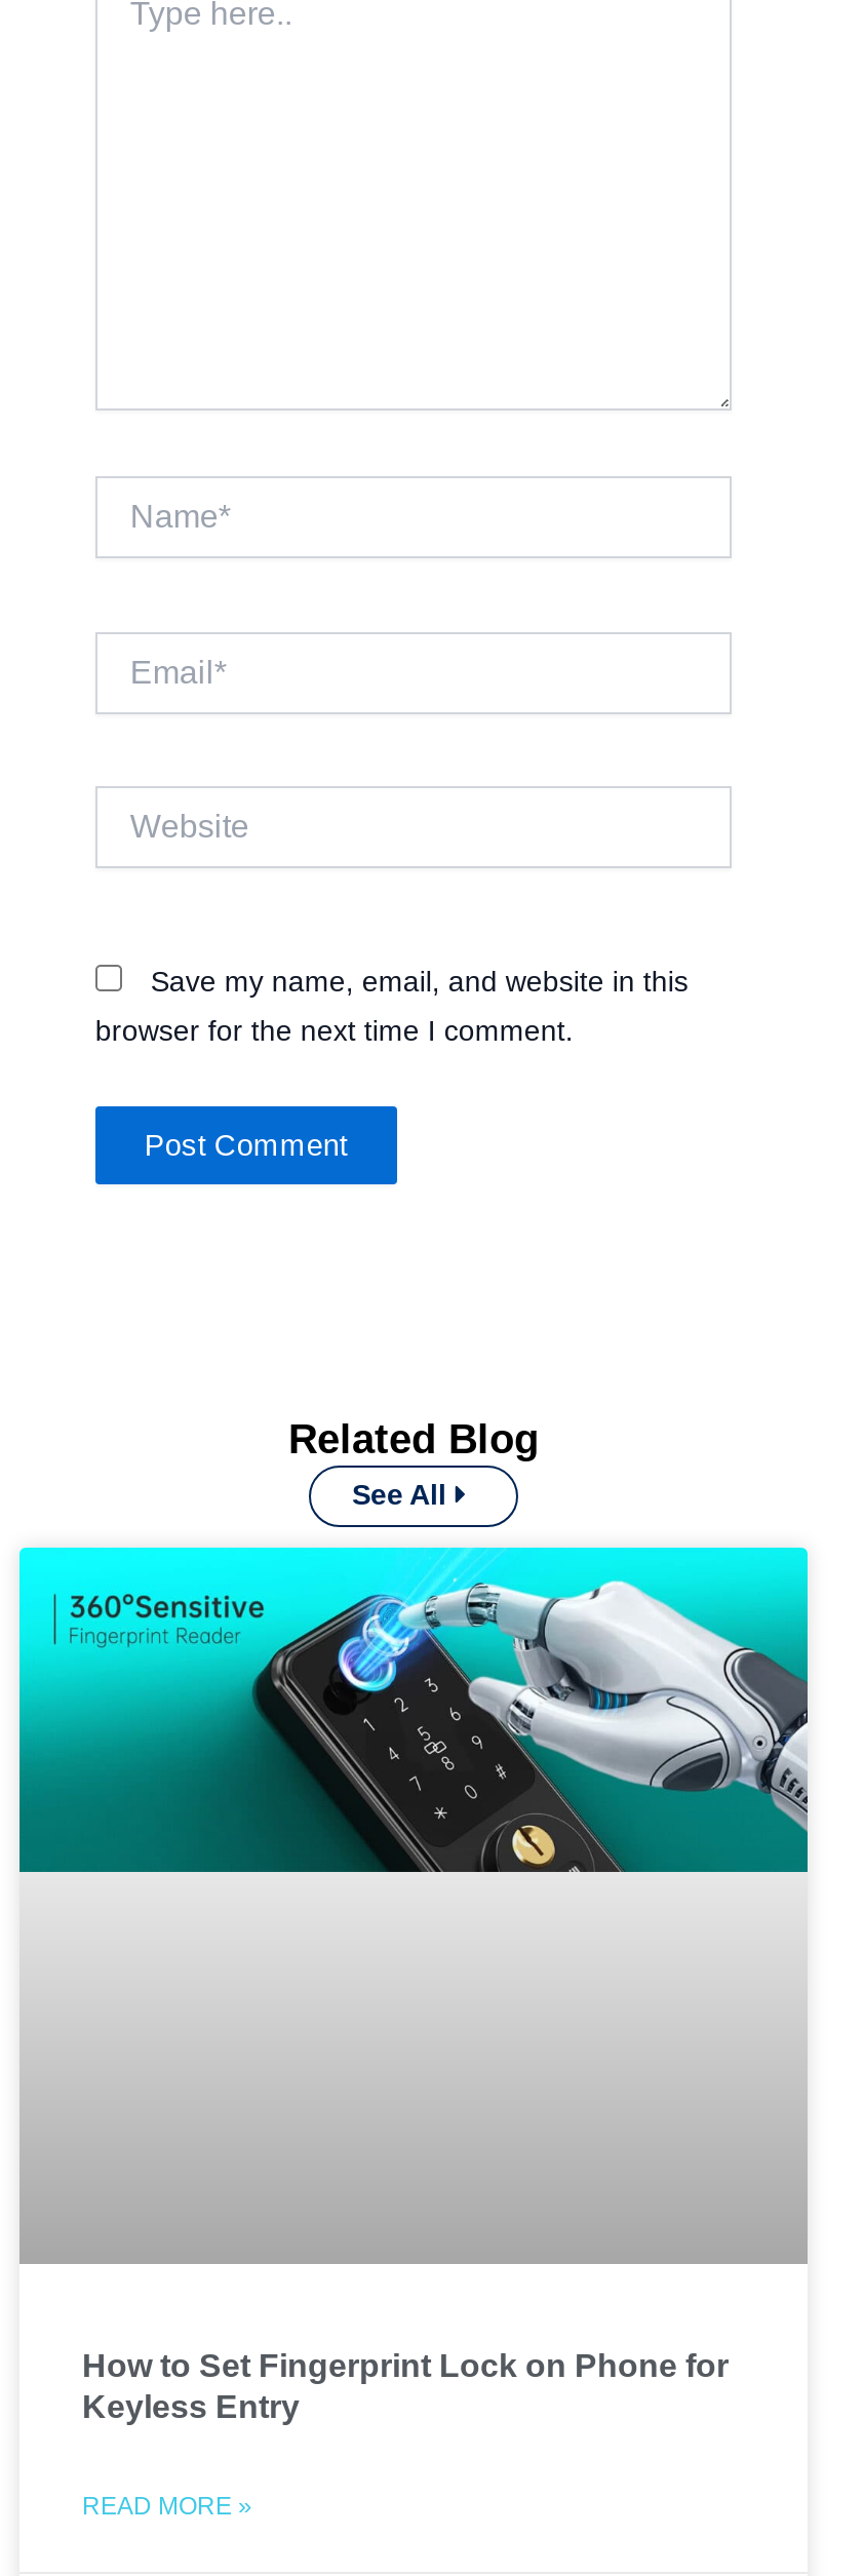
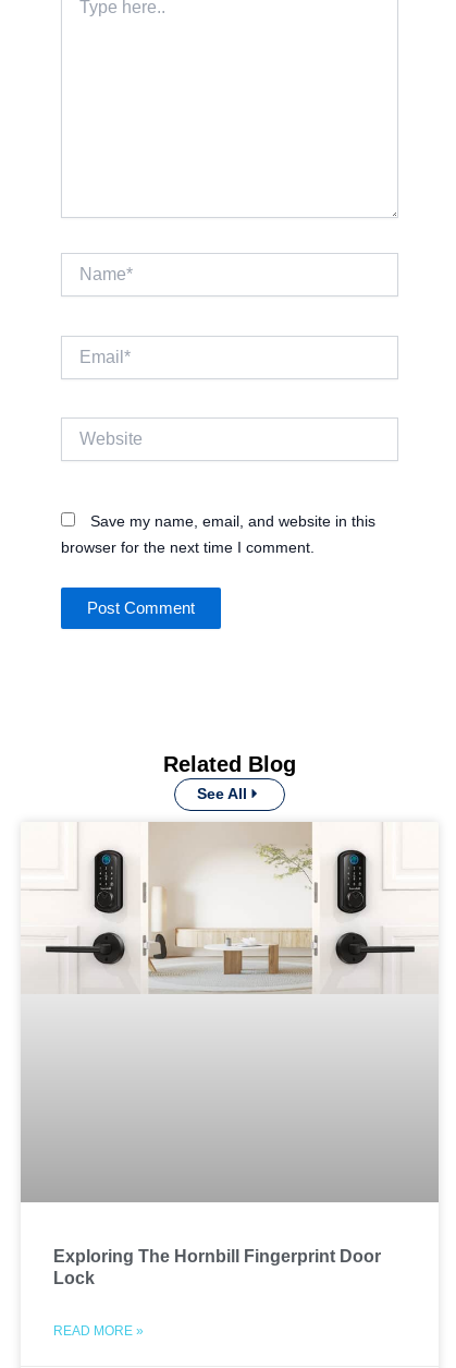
[17,1546,810,1874] [image] -> [21,822,439,994] [image]
[82,2349,729,2425] How to Set Fingerprint Lock on Phone for | Keyless Entry -> [54,1248,381,1288] Exploring The Hornbill Fingerprint Door | Lock

